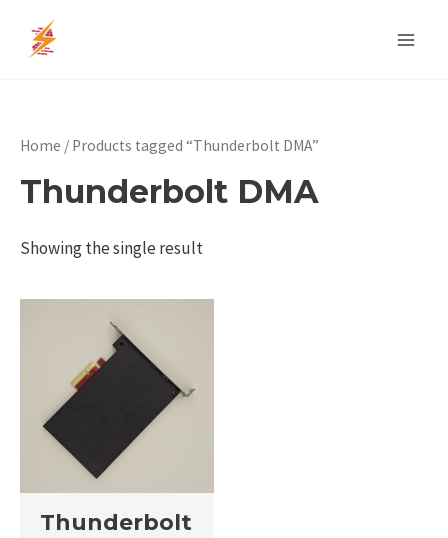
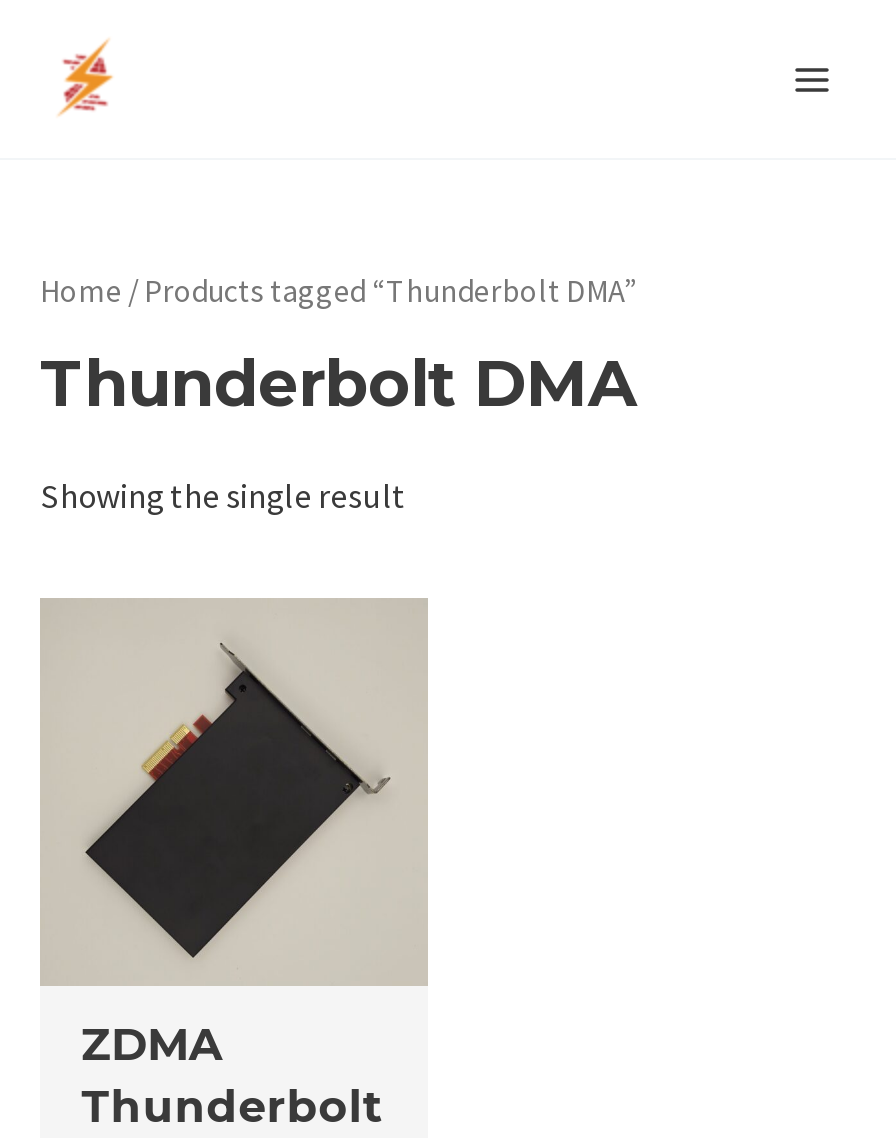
none -> [81,1017,223,1071] ZDMA

